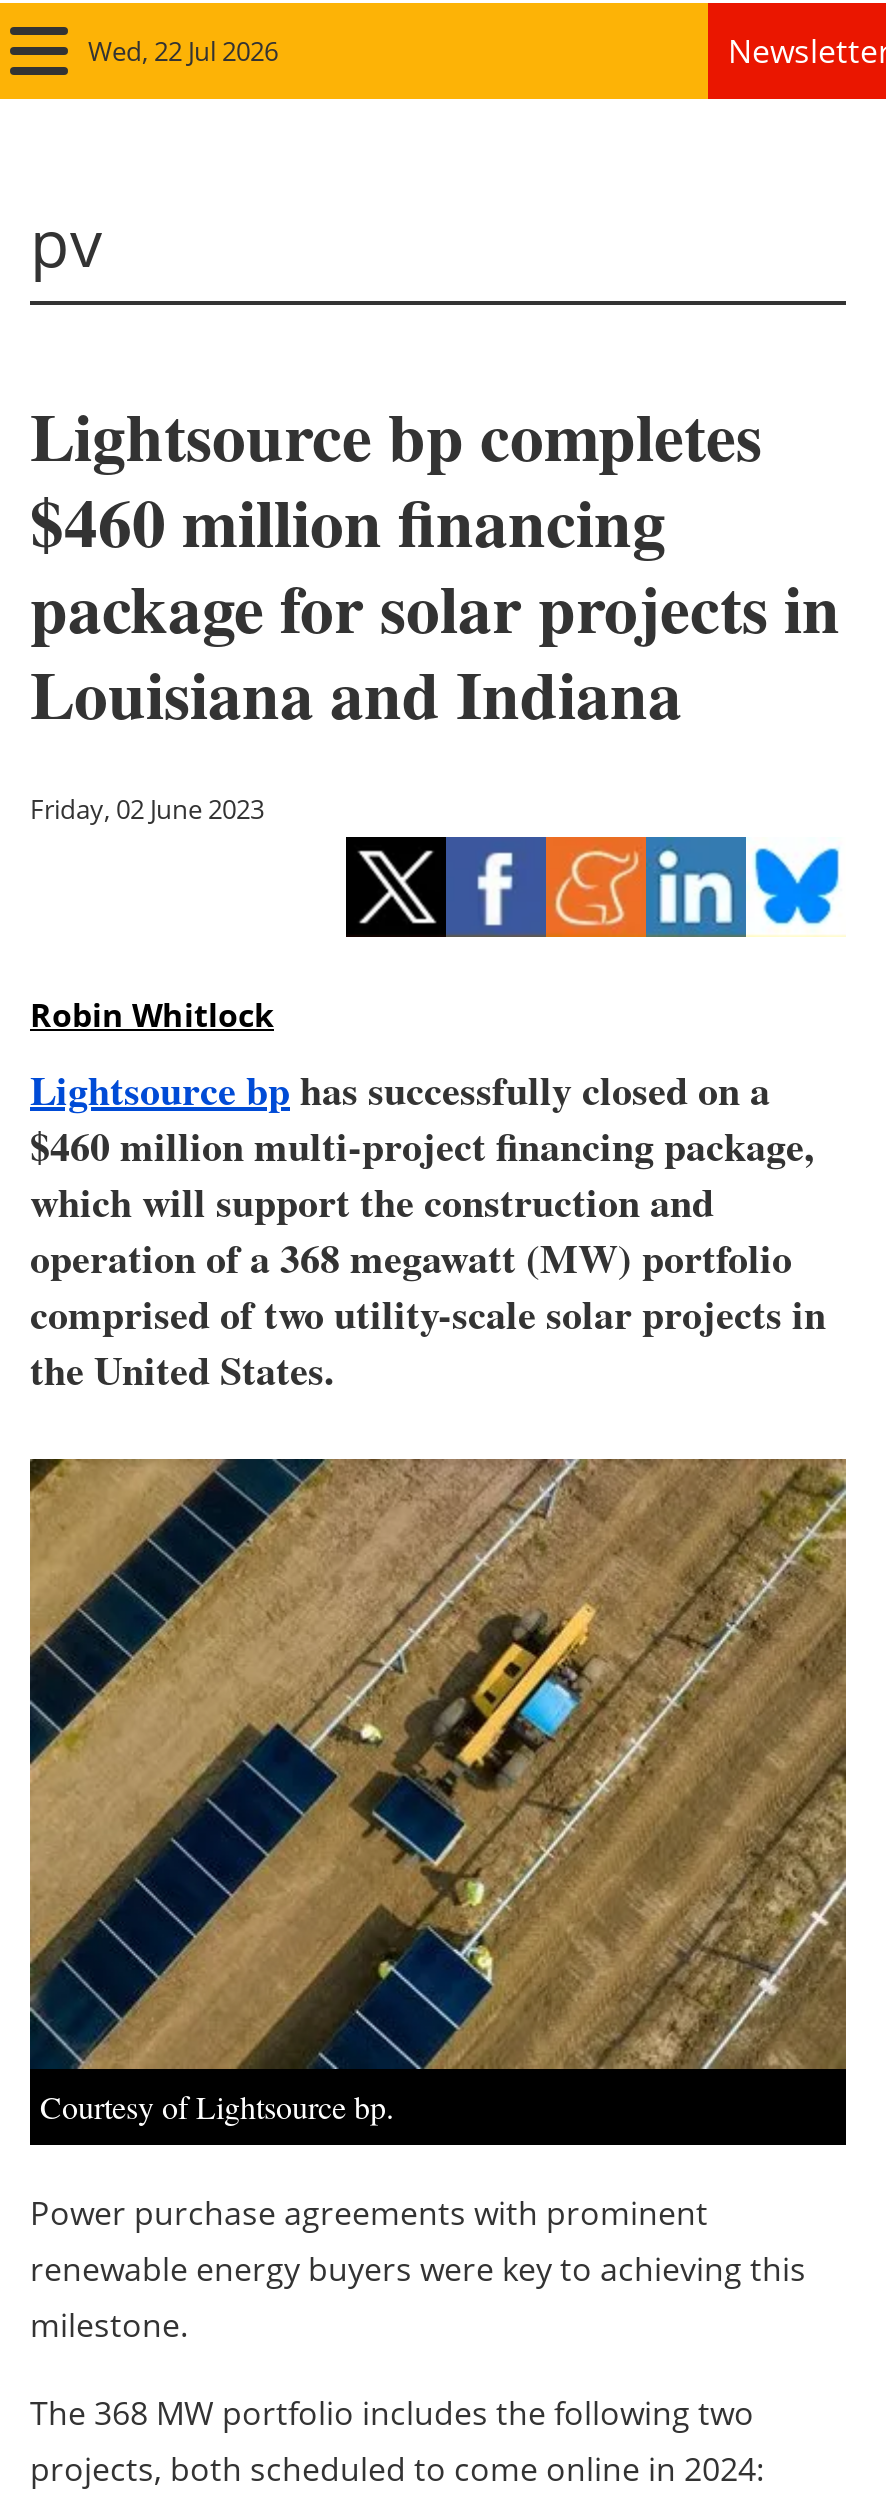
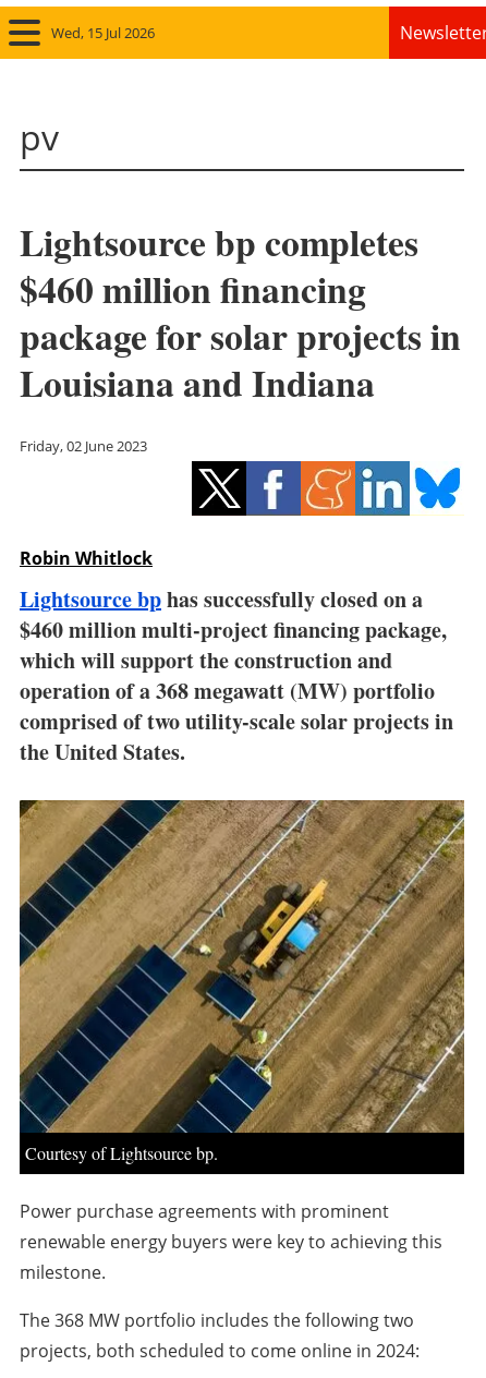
[88,34,278,70] Wed, 22 Jul 2026 -> [51,23,155,43] Wed, 15 Jul 2026

